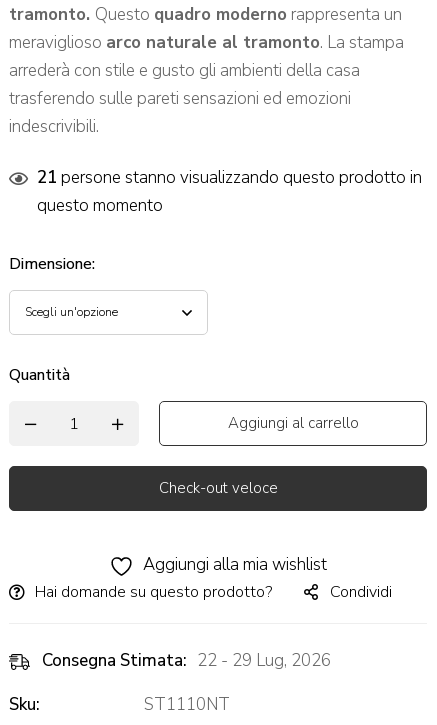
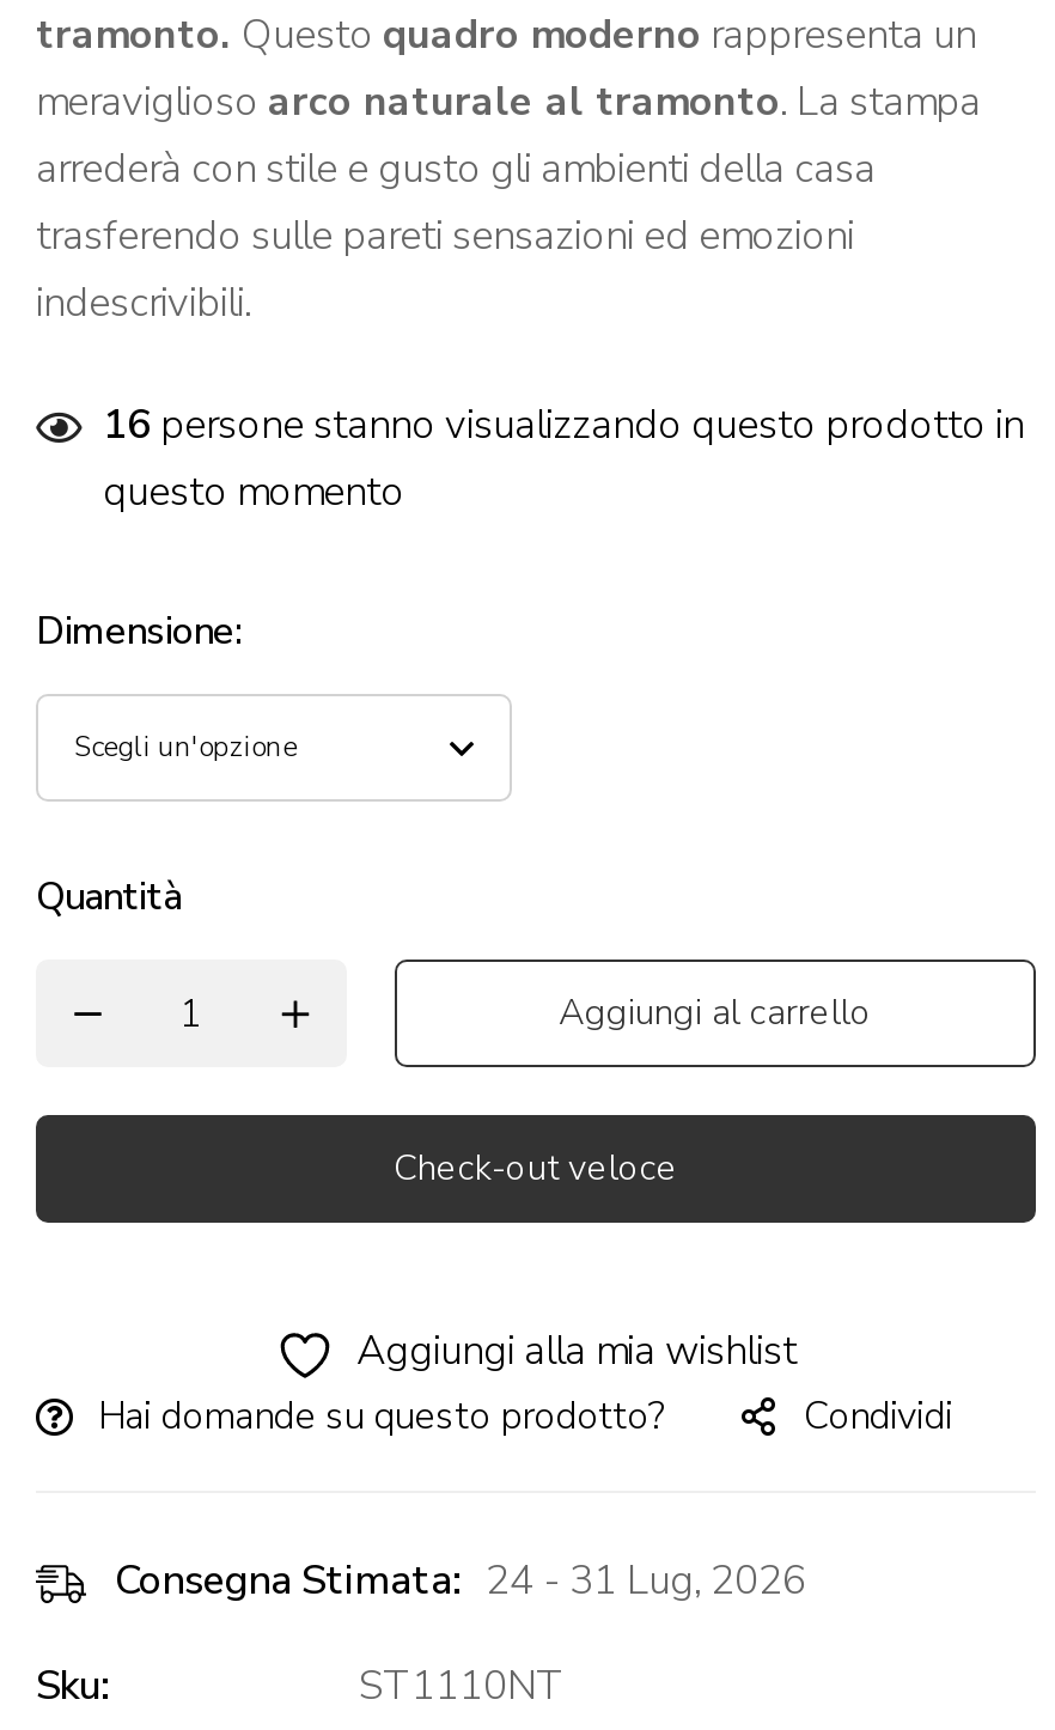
[37,166,422,189] 21 persone stanno visualizzando questo prodotto in -> [103,398,1024,453] 16 persone stanno visualizzando questo prodotto in
[42,649,331,672] Consegna Stimata: 22 - 29 Lug, 2026 -> [115,1554,806,1609] Consegna Stimata: 24 - 31 Lug, 2026

